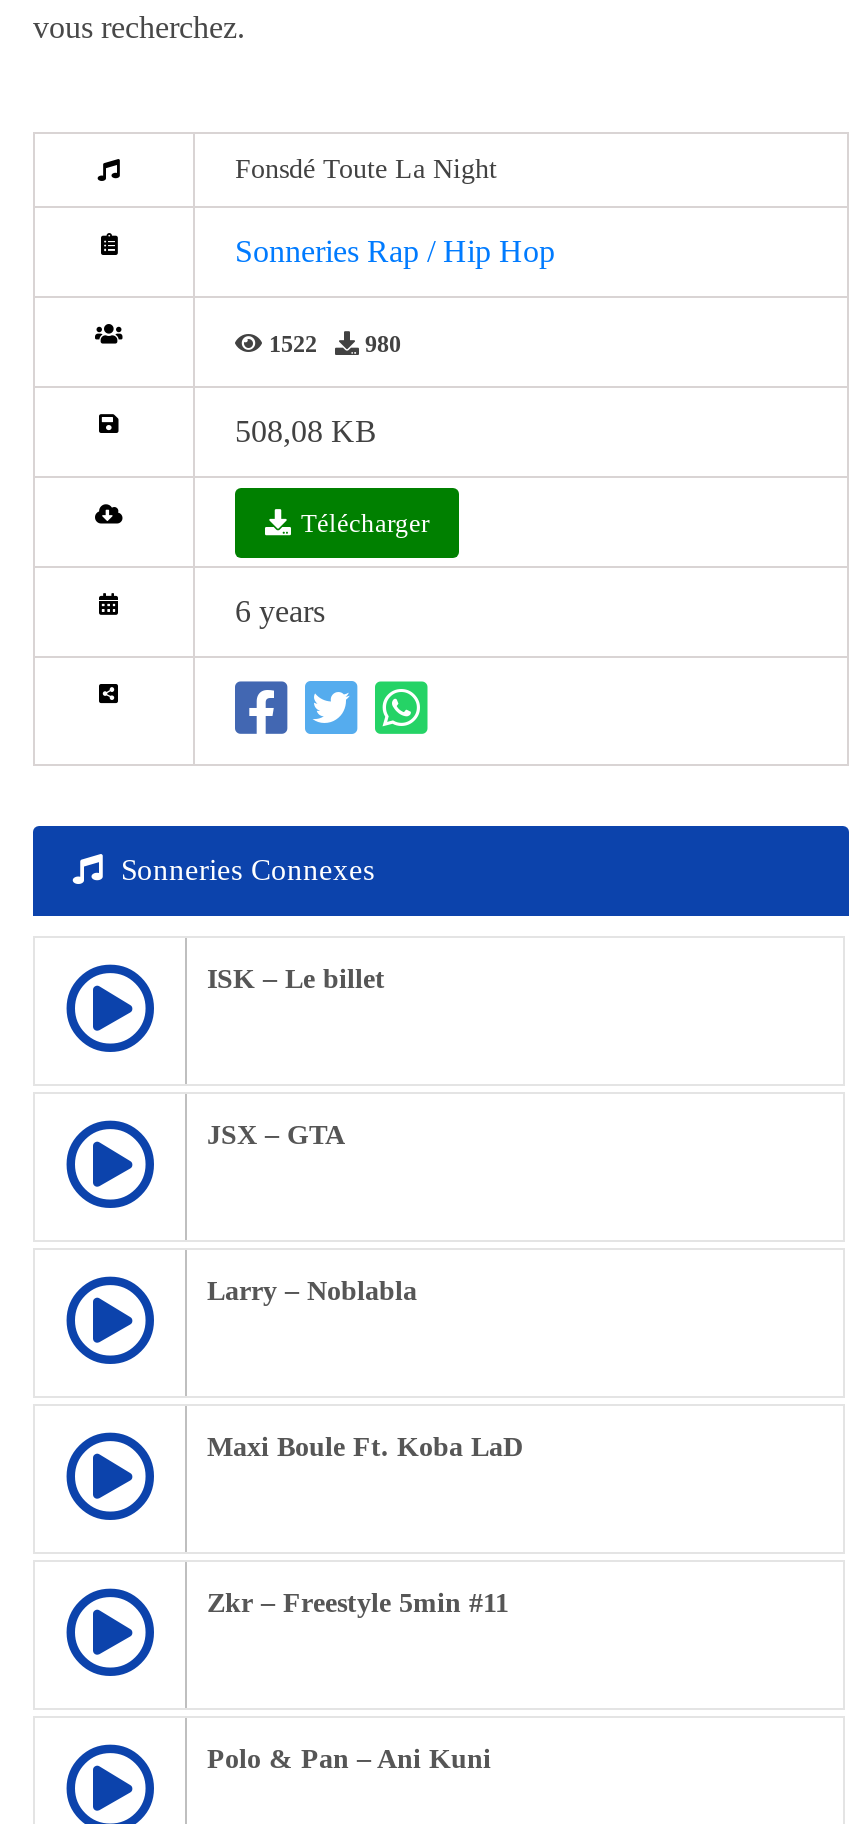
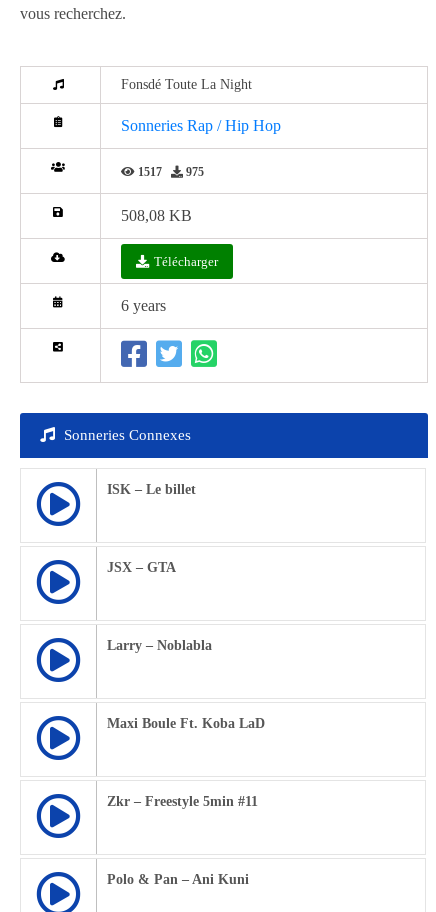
[263,330,317,356] 1522 -> [135,165,162,178] 1517
[359,330,401,356] 980 -> [183,165,204,178] 975

